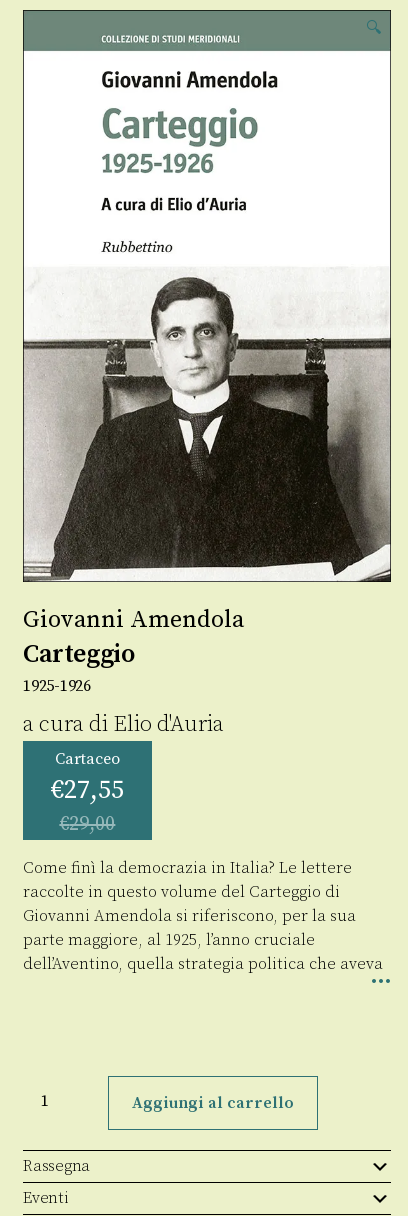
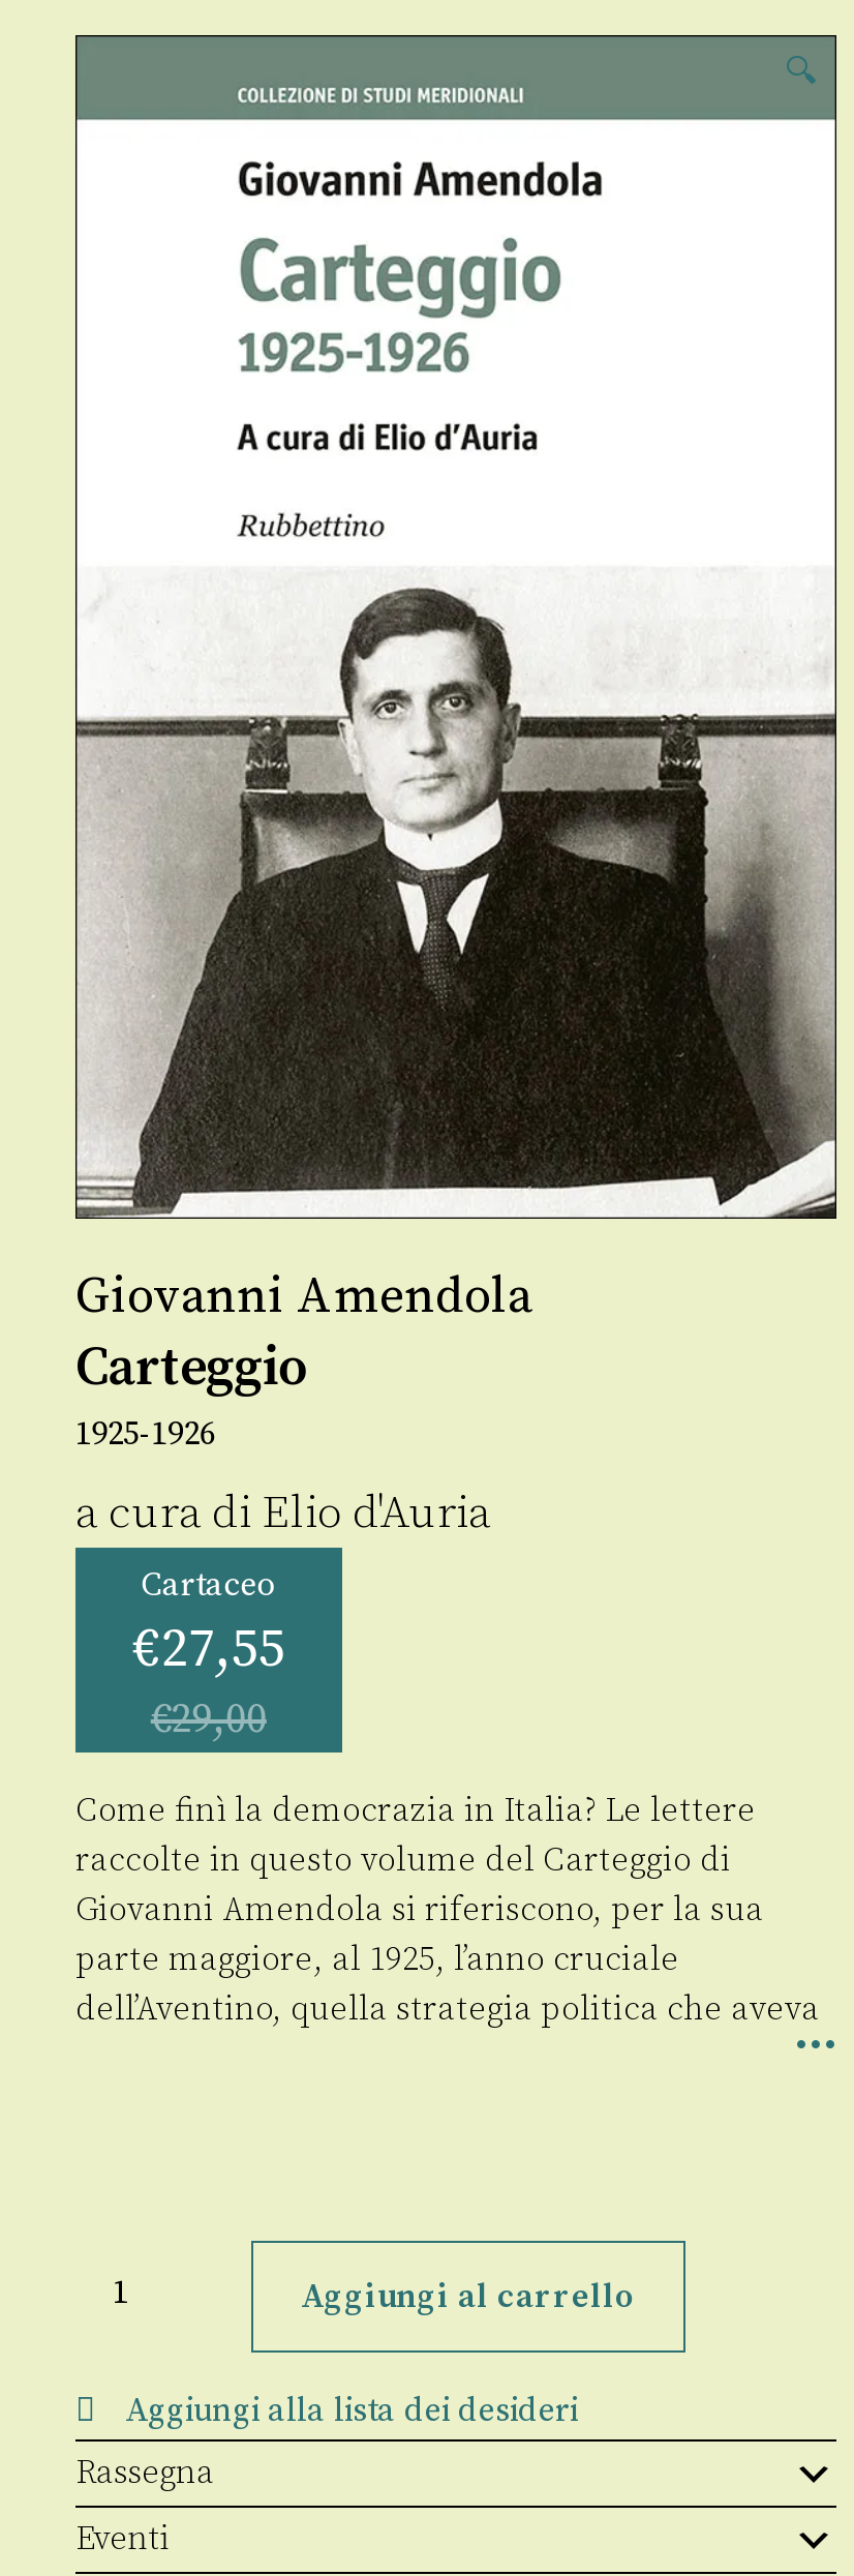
none -> [125,2389,578,2431] Aggiungi alla lista dei desideri

